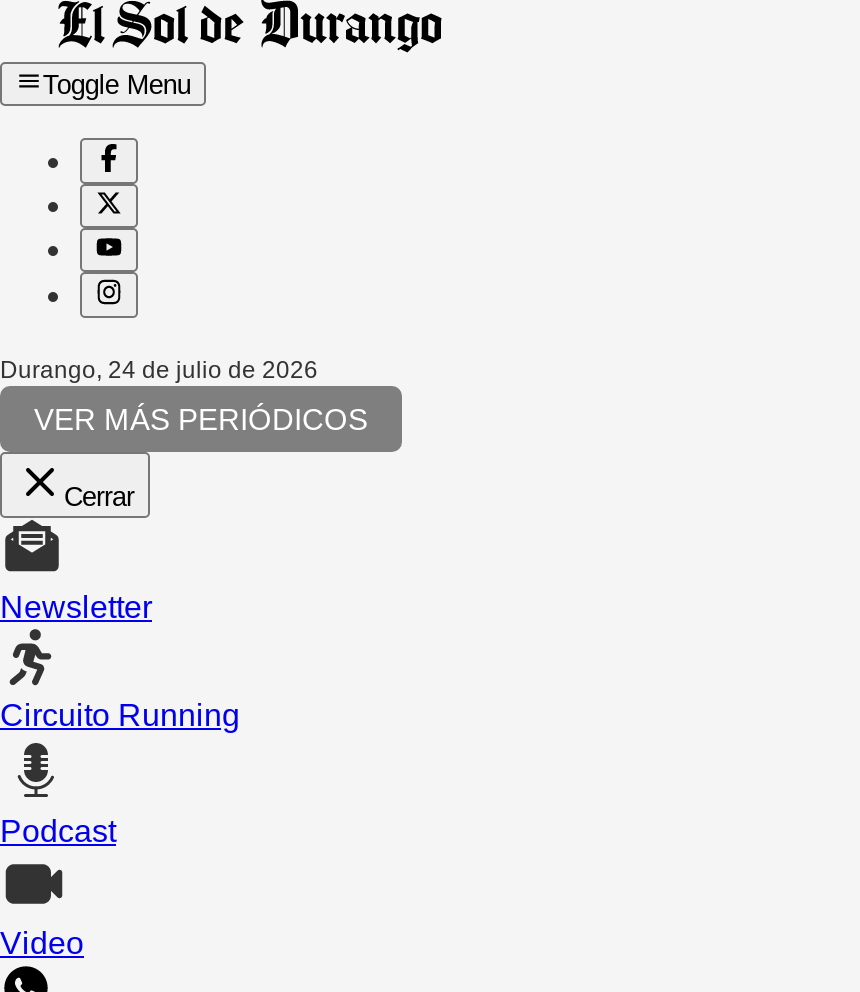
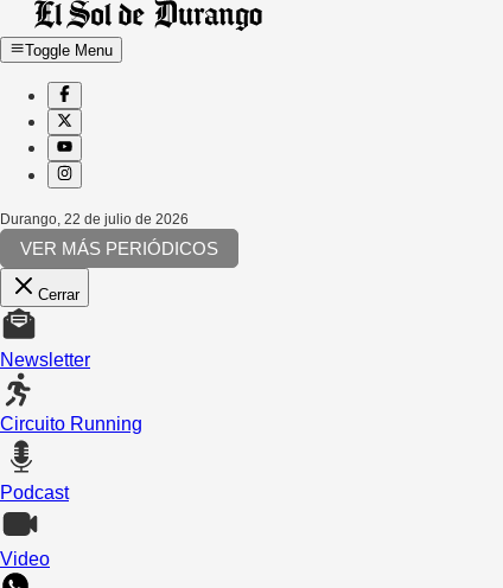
[0,355,318,383] Durango, 24 de julio de 2026 -> [0,211,189,227] Durango, 22 de julio de 2026

